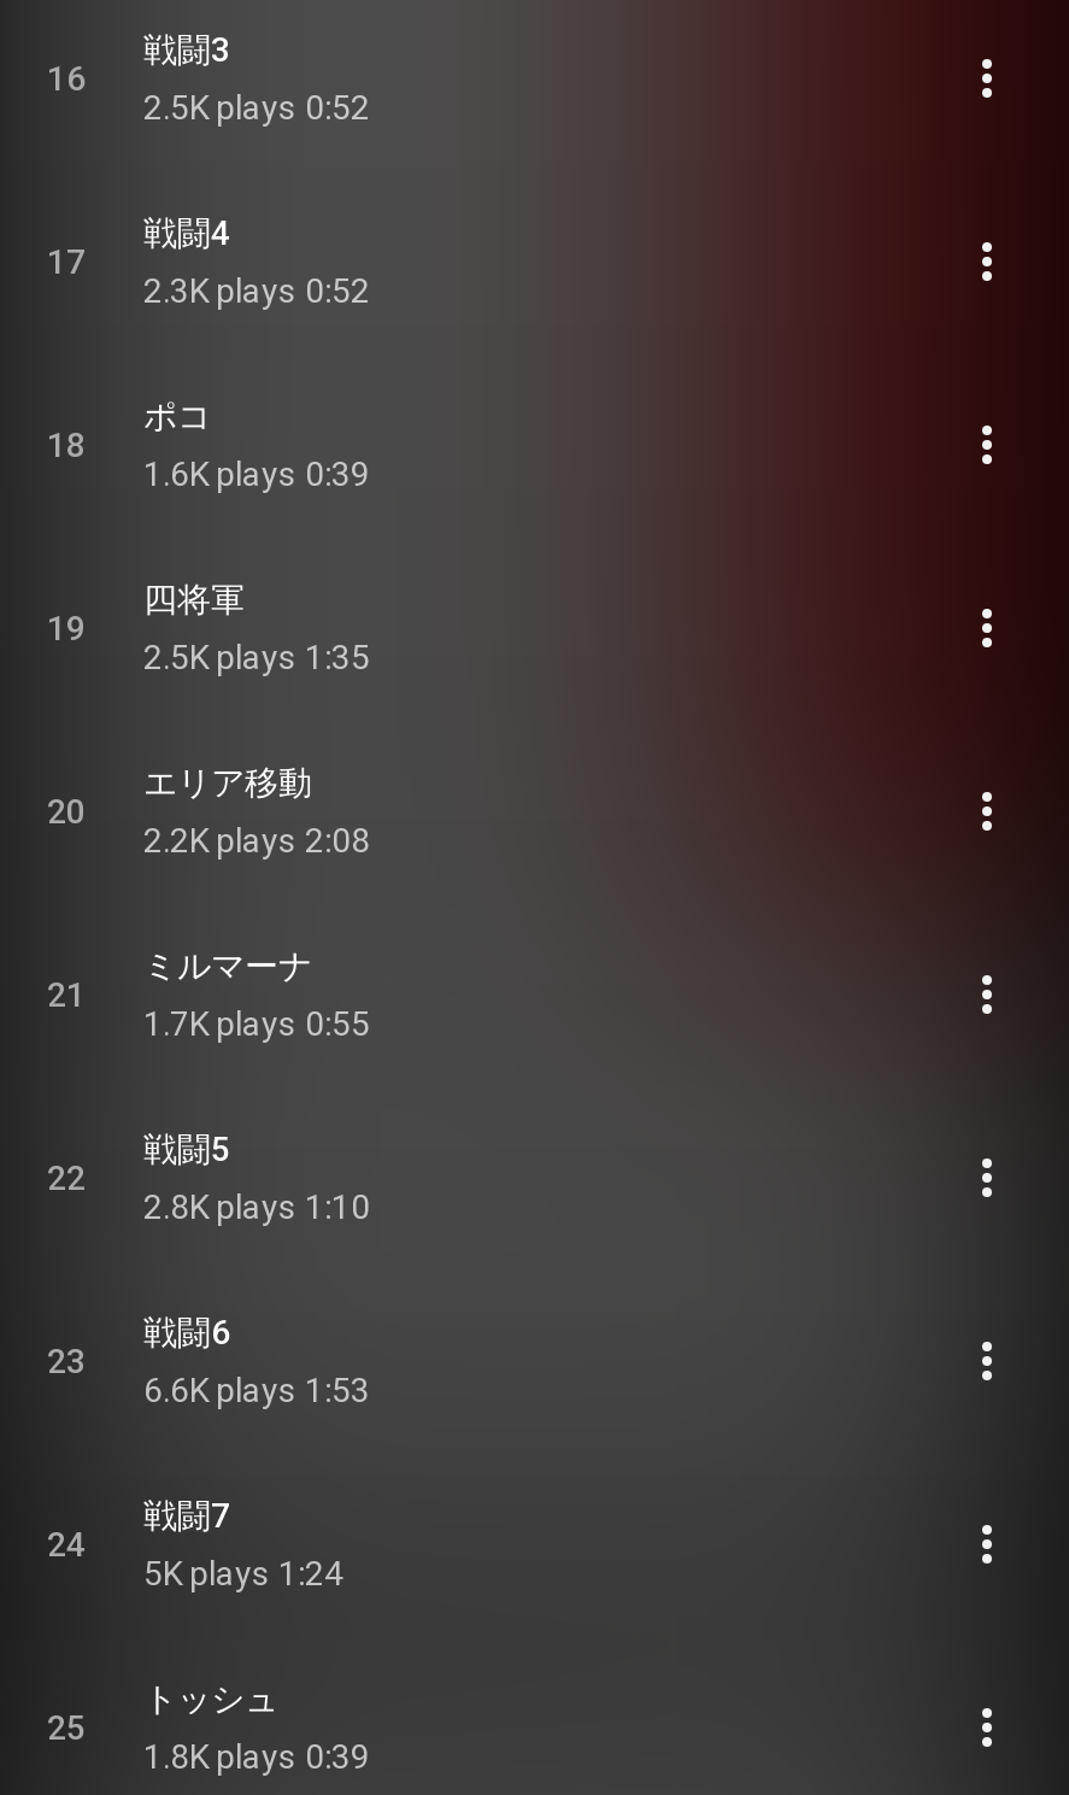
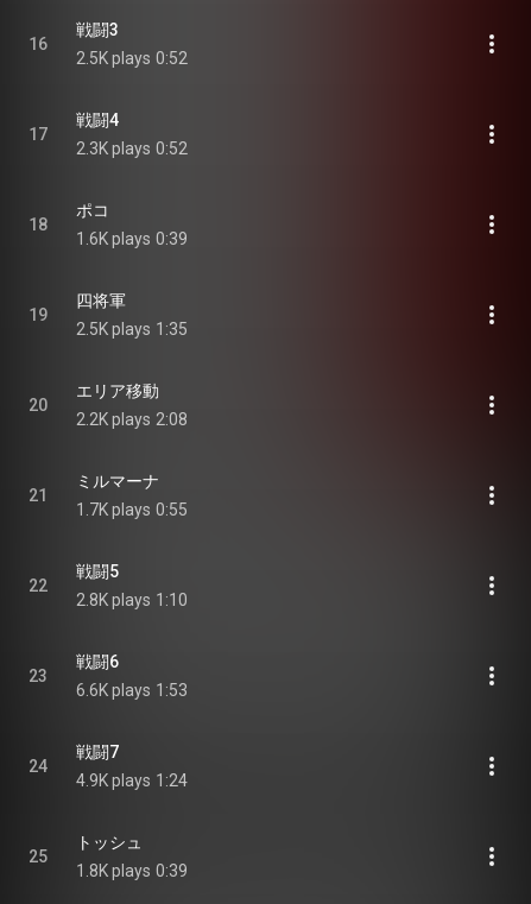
[143,1554,343,1592] 5K plays 1:24 -> [76,771,188,790] 4.9K plays 1:24

